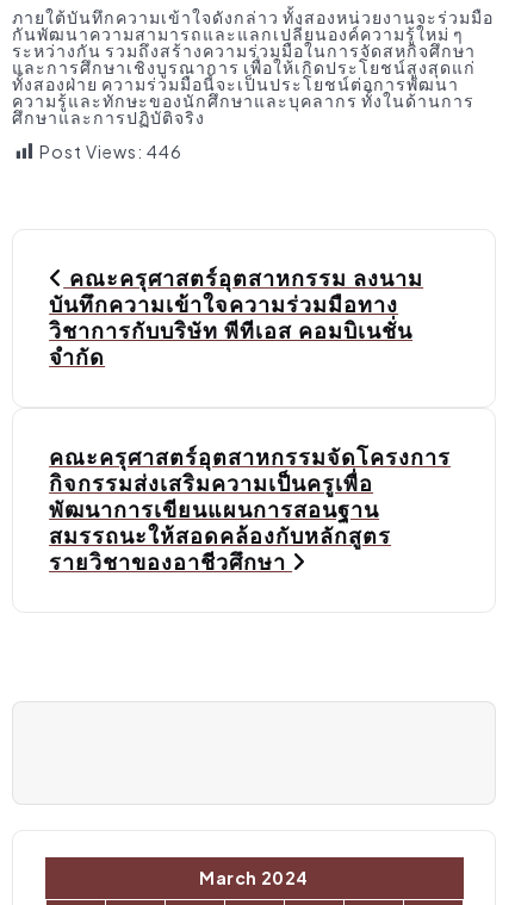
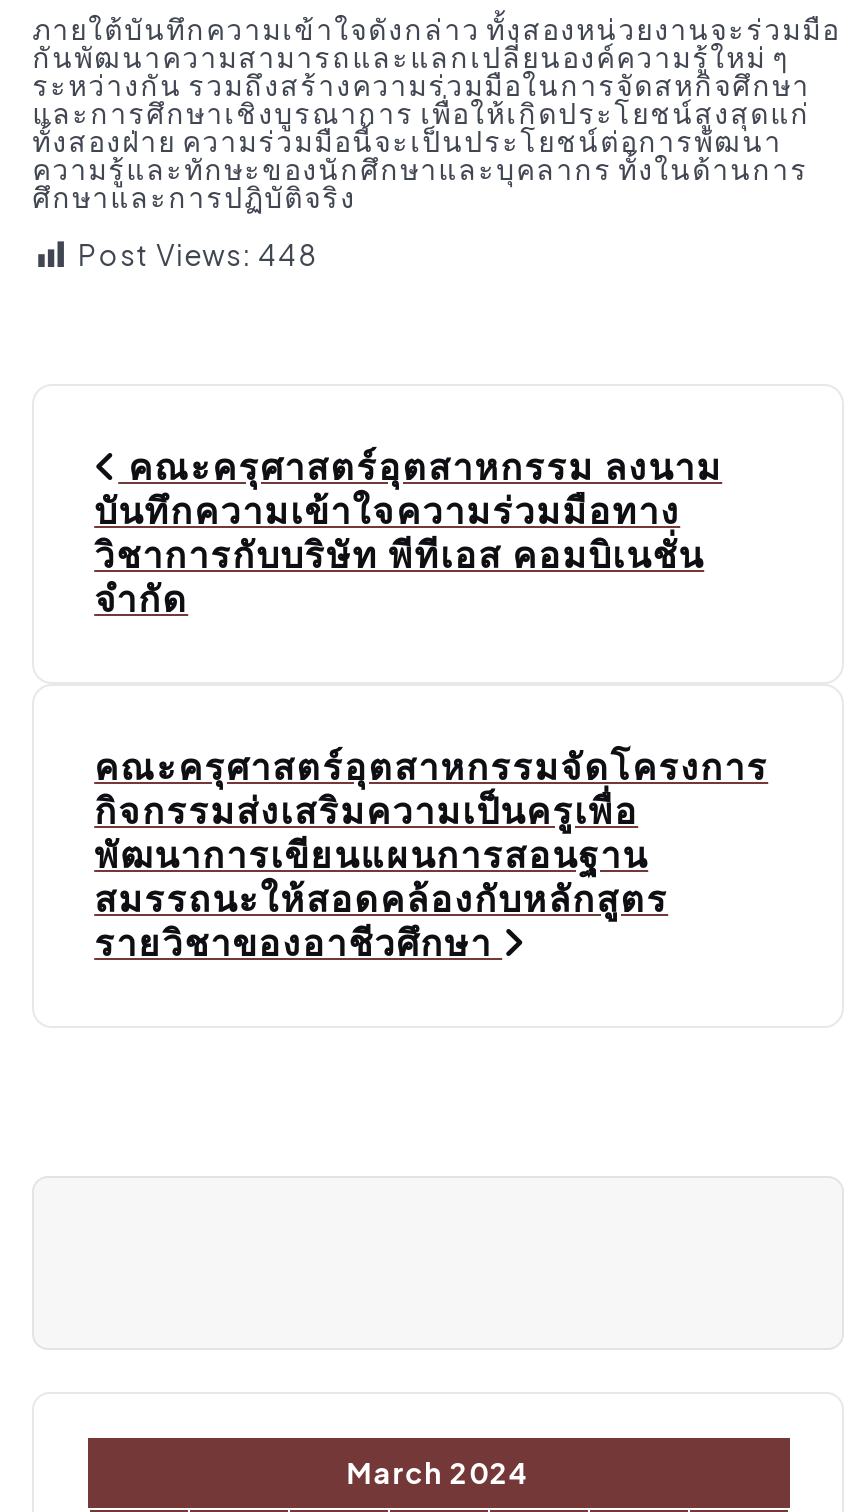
[39,140,183,162] Post Views: 446 -> [78,235,318,271] Post Views: 448

